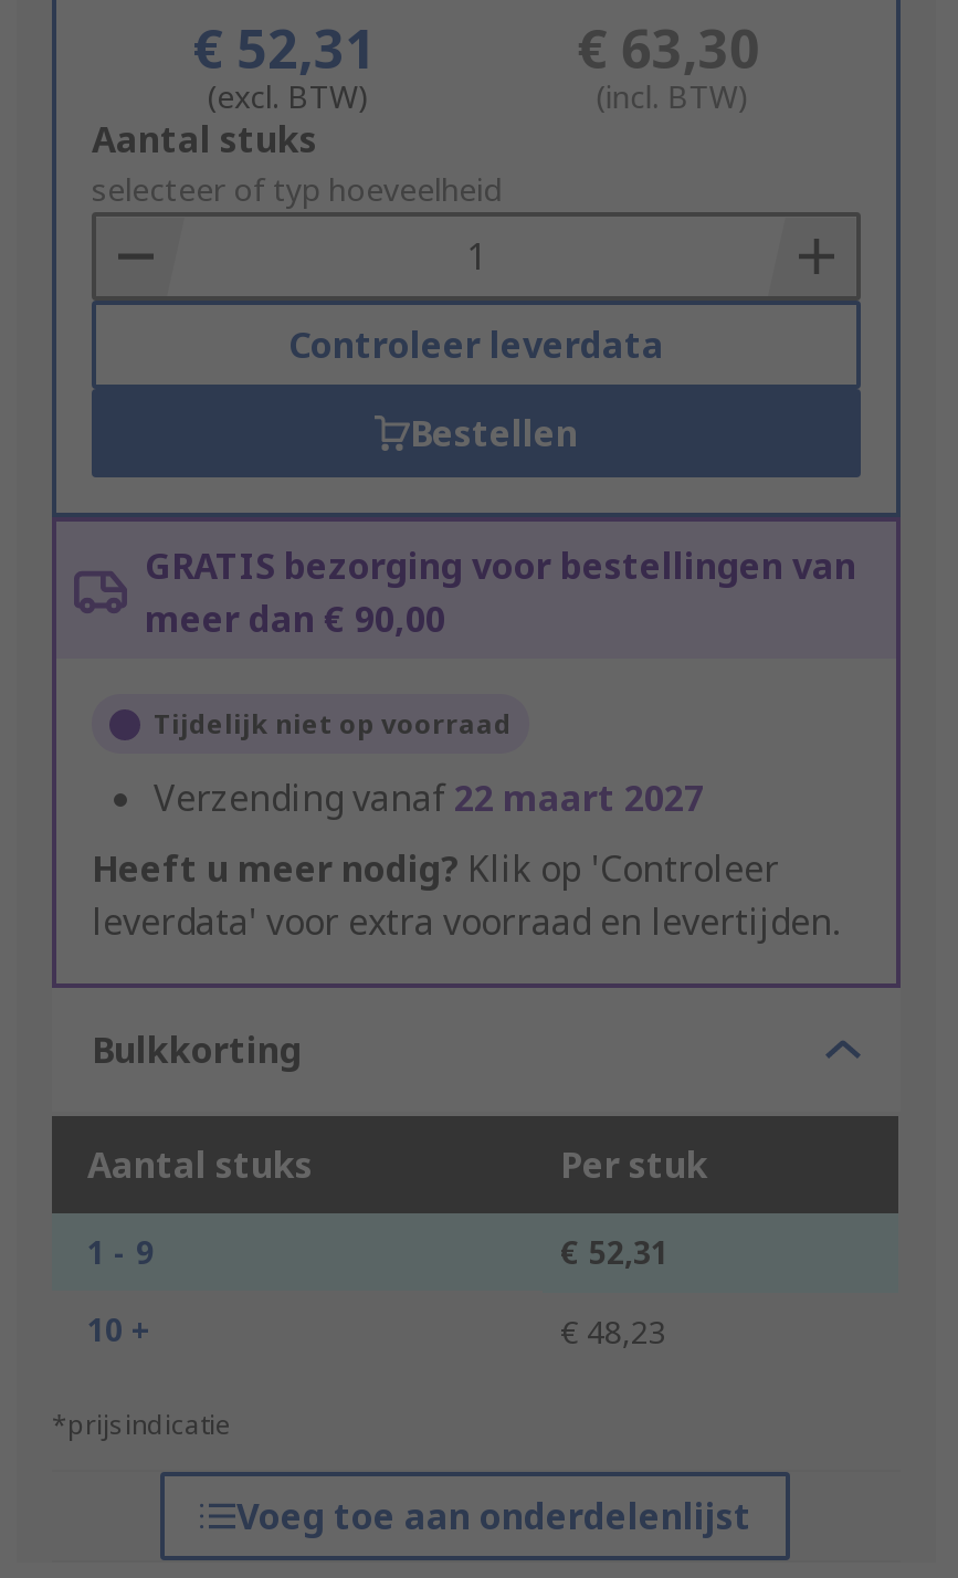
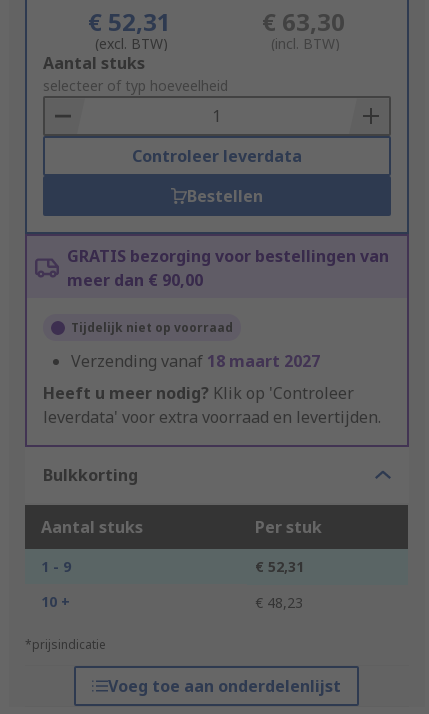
[154,775,704,823] Verzending vanaf 22 maart 2027 -> [71,350,320,372] Verzending vanaf 18 maart 2027

